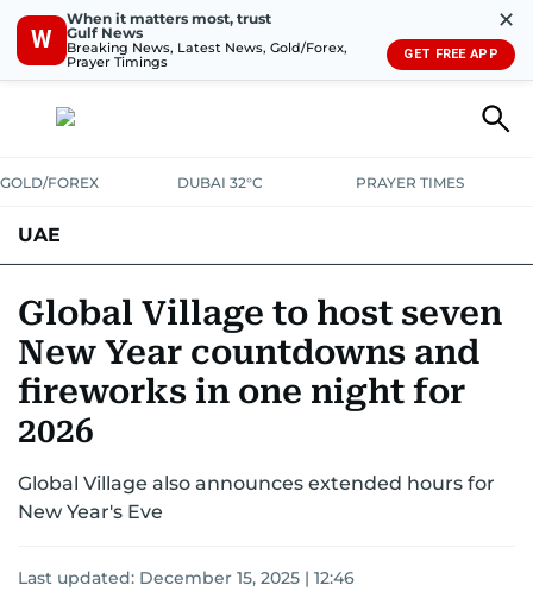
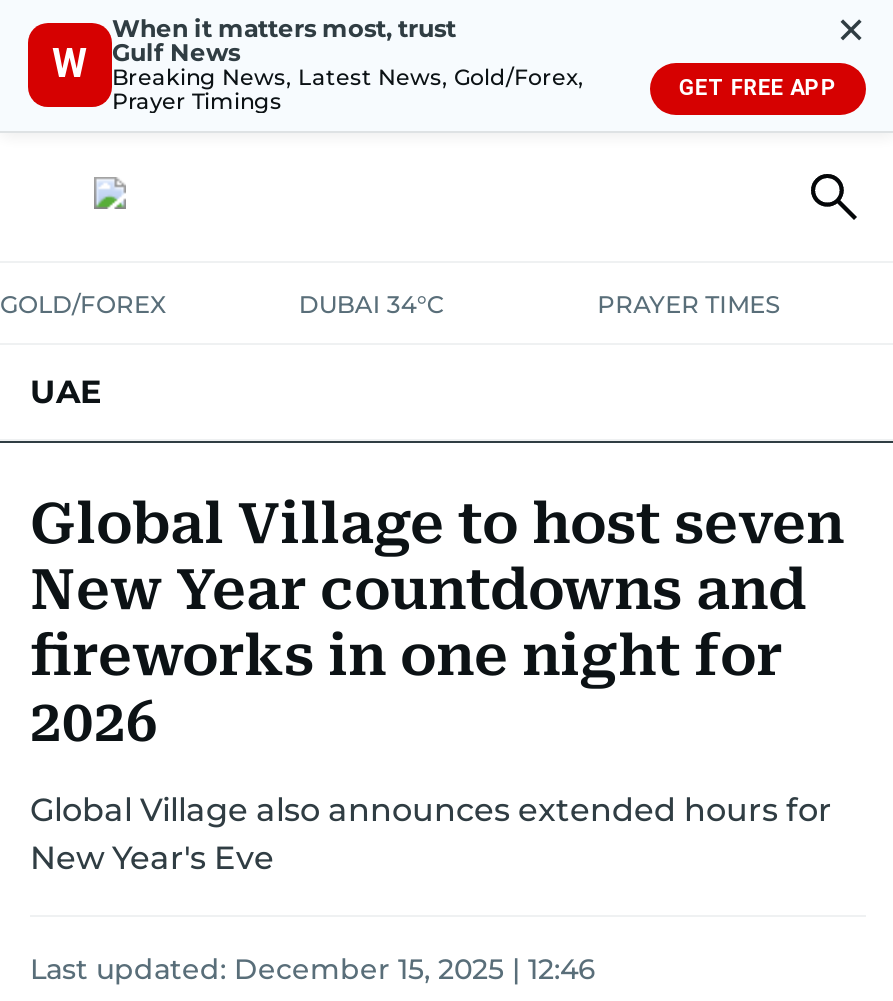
[178,174,263,191] DUBAI 32°C -> [299,289,445,319] DUBAI 34°C

